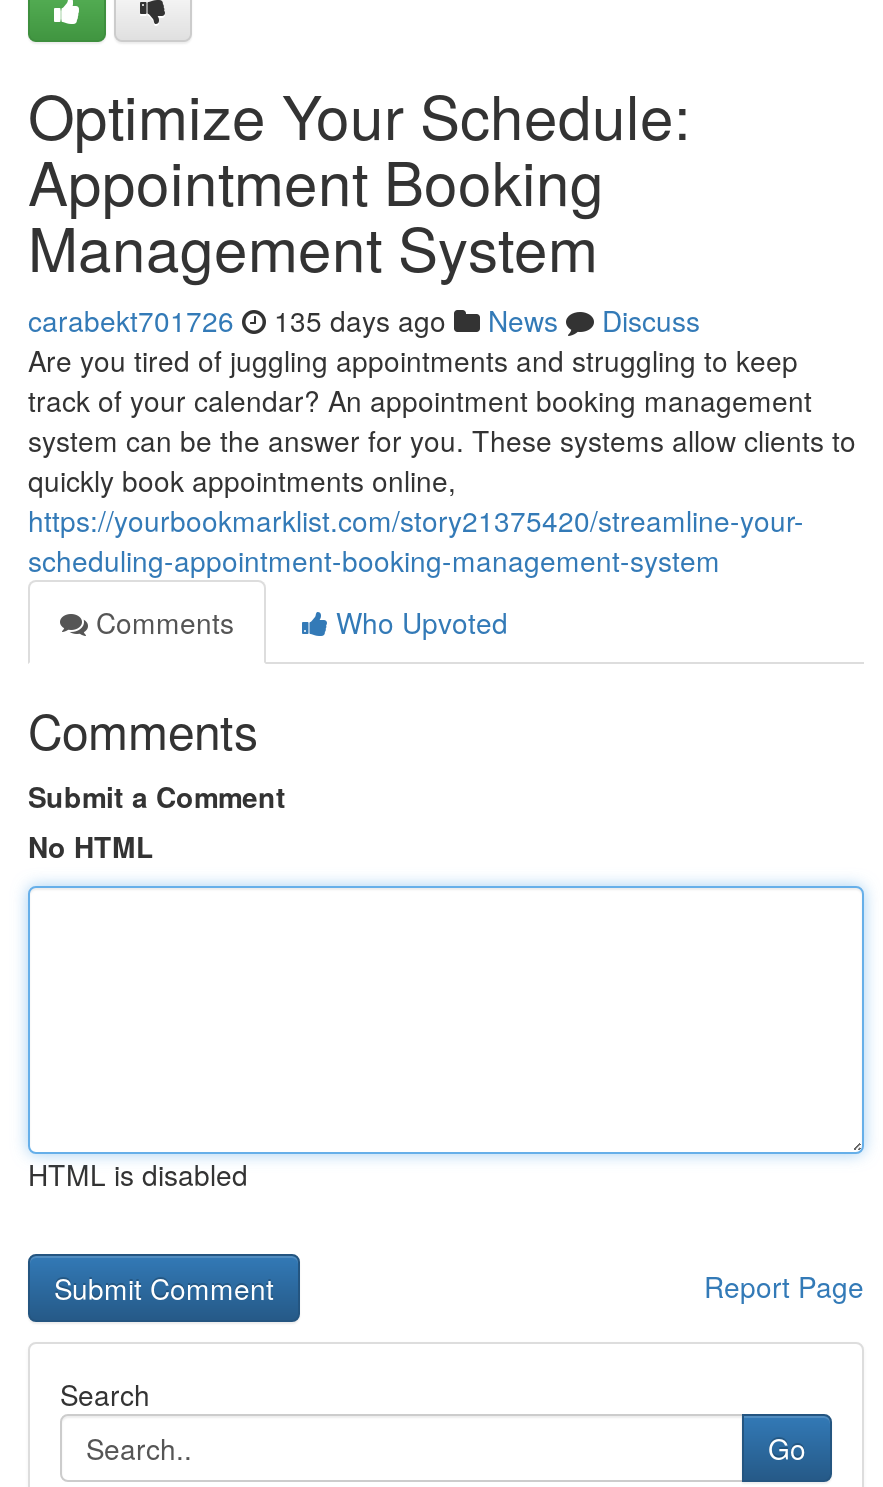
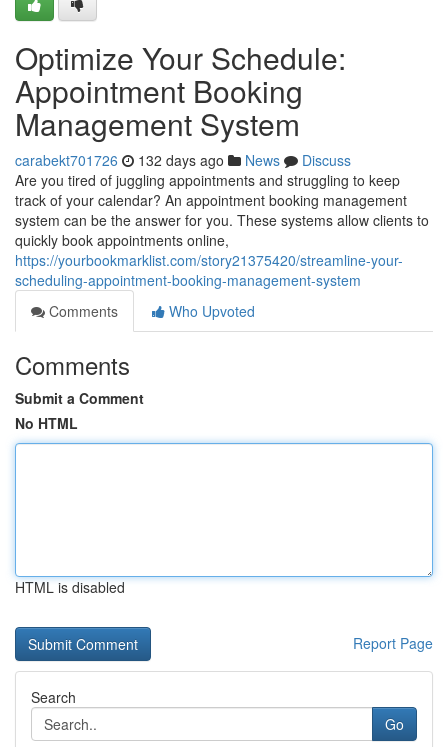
[28,300,700,340] carabekt701726 135 days ago News Discuss -> [15,150,351,170] carabekt701726 132 days ago News Discuss

